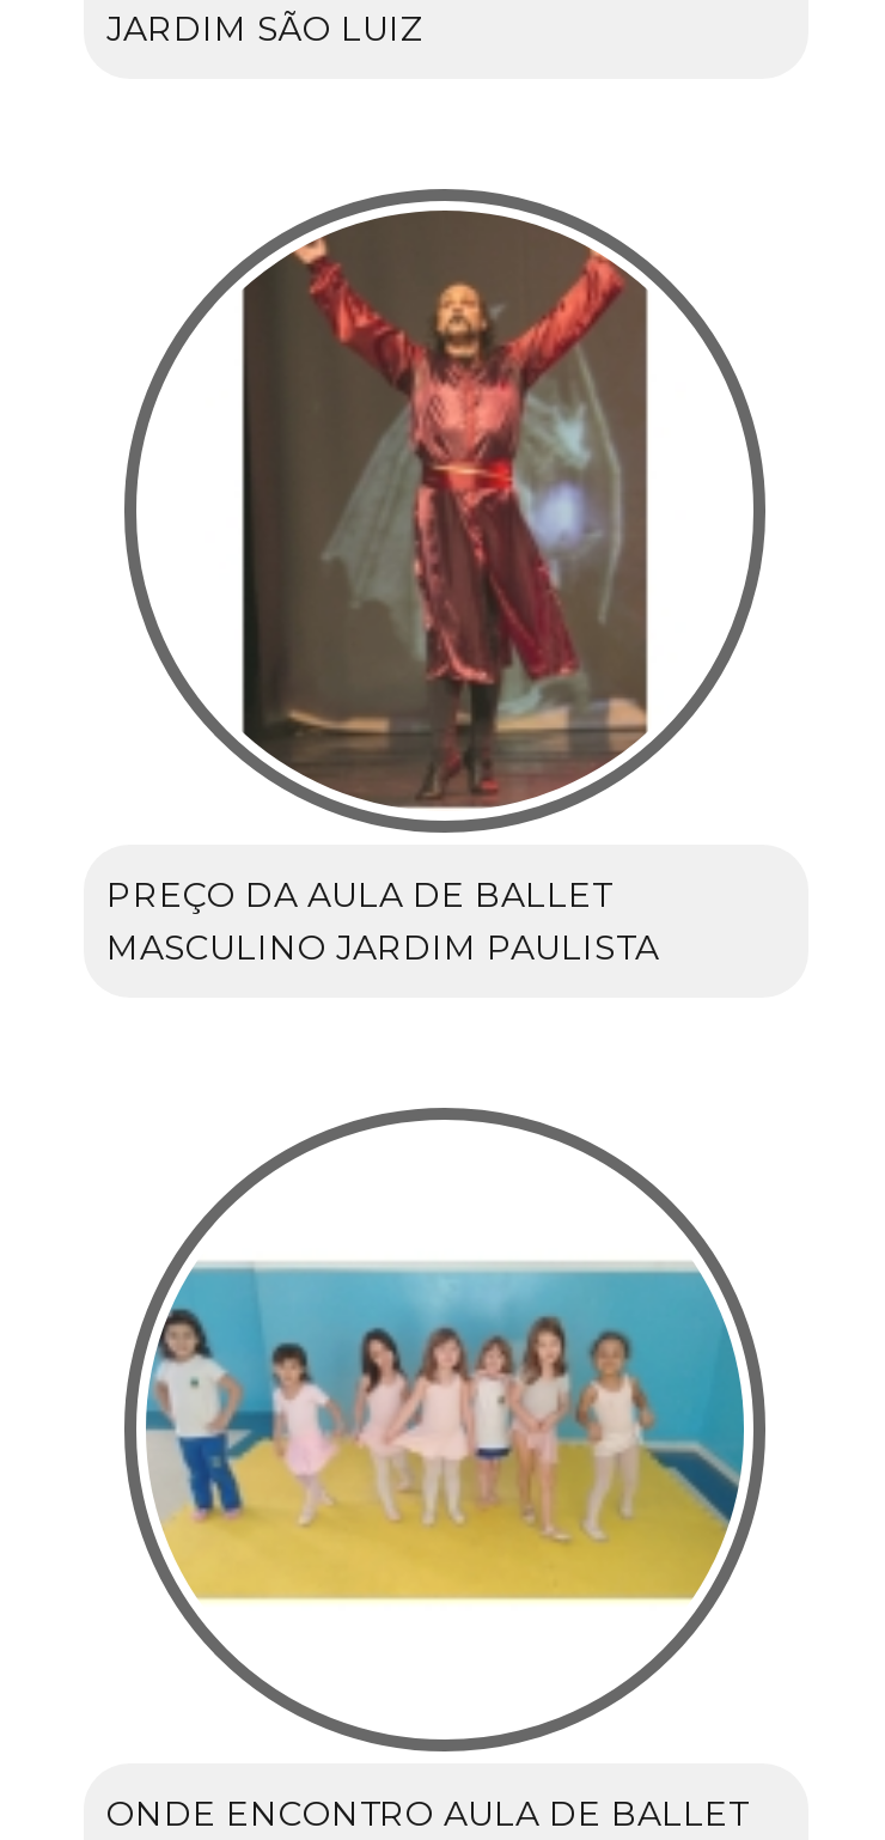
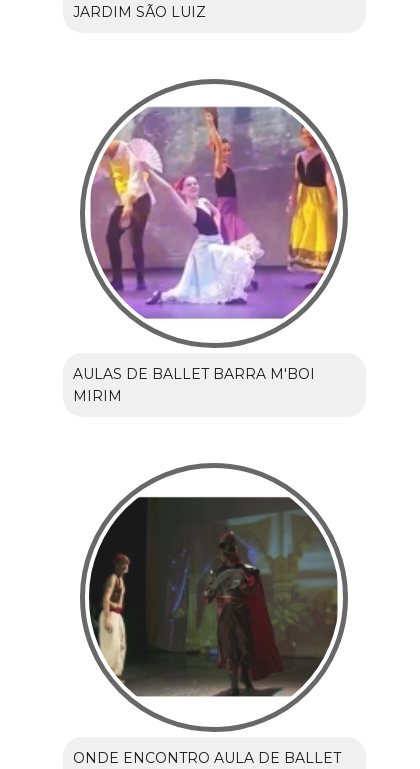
[106,208,741,968] [image] | PREÇO DA AULA DE BALLET | MASCULINO JARDIM PAULISTA -> [72,88,339,405] [image] | AULAS DE BALLET BARRA M'BOI | MIRIM
[144,1189,746,1668] [image] -> [88,496,339,698] [image]

